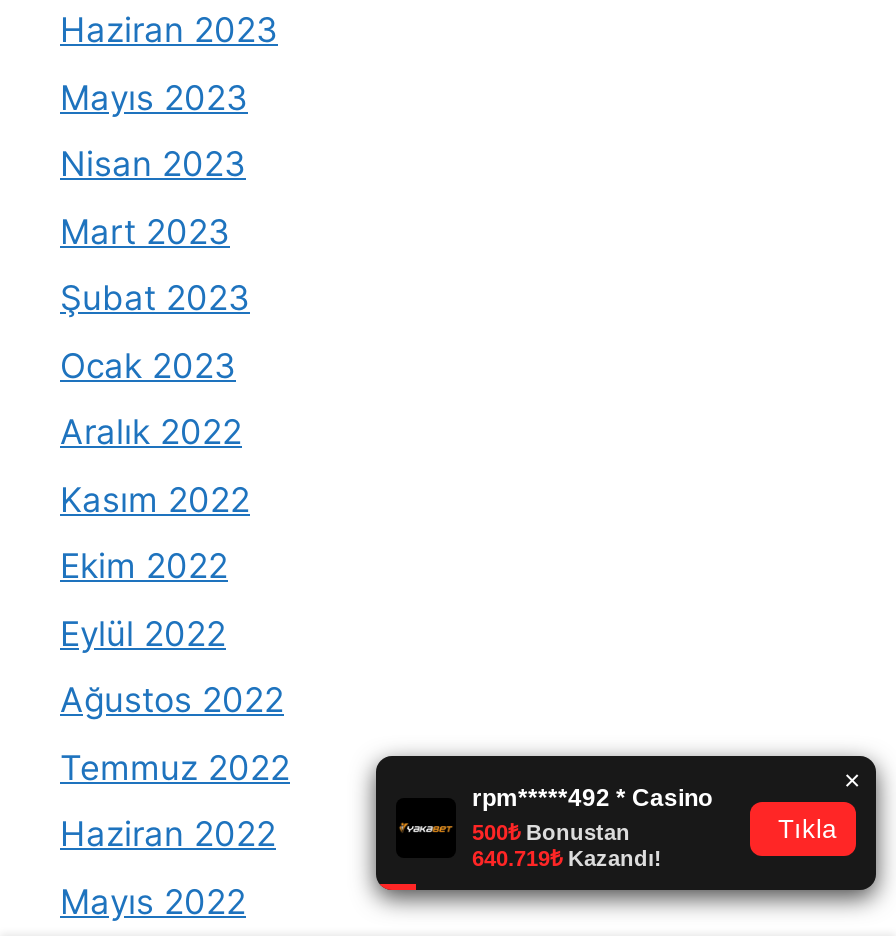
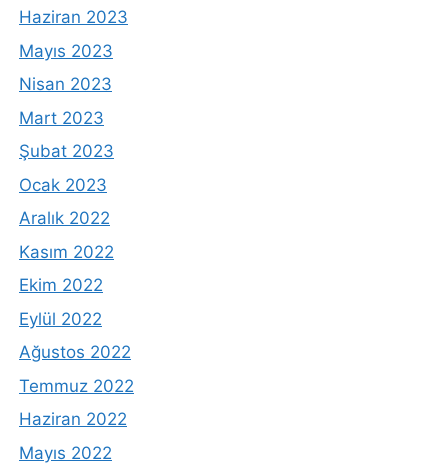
[364,752,888,910] [image] -> none

